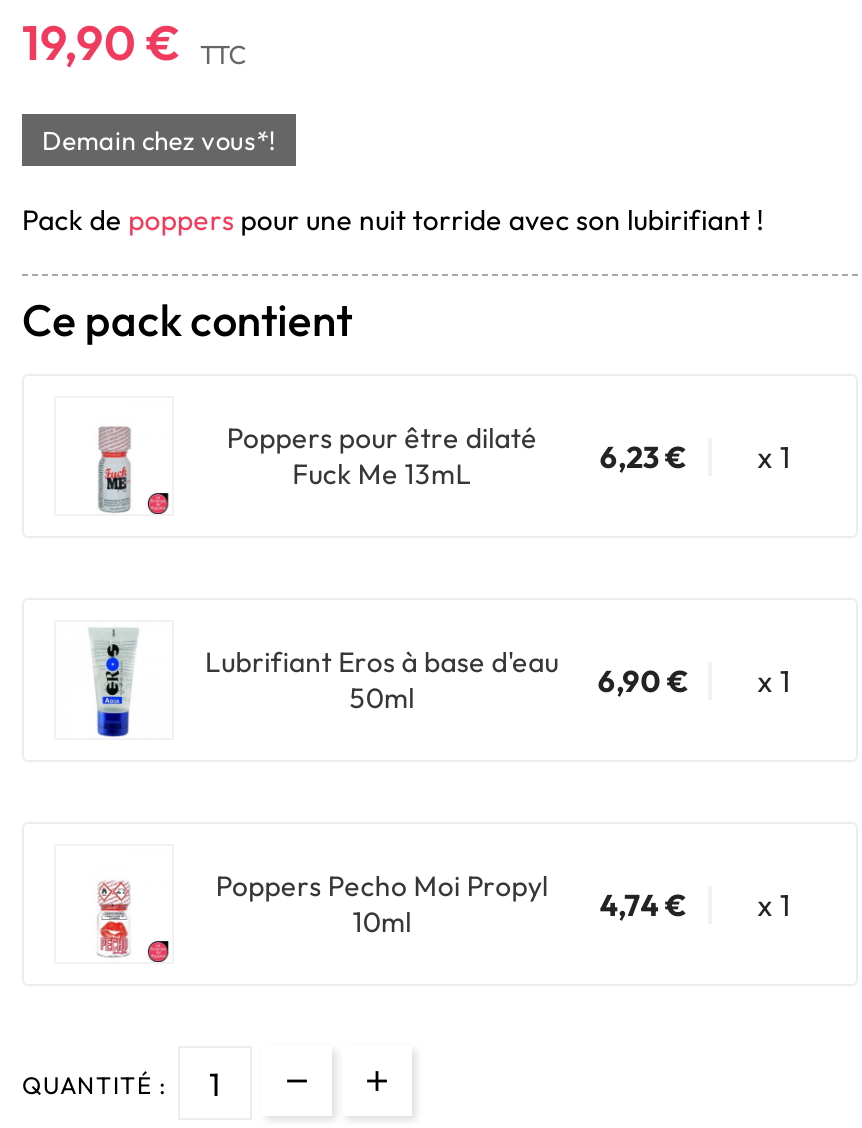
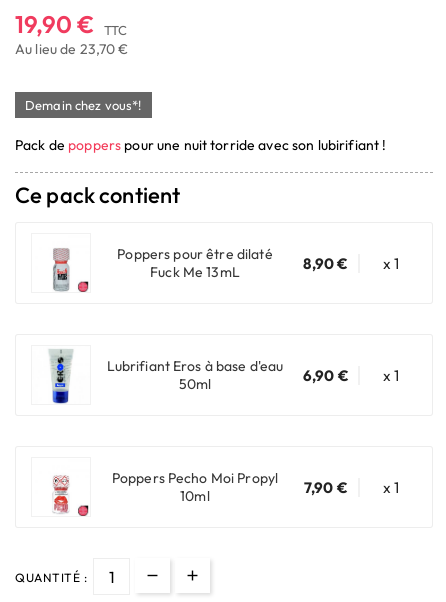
none -> [15,40,128,58] Au lieu de 23,70 €
[227,420,790,475] Poppers pour être dilaté 6,23 € x 1 -> [117,245,399,272] Poppers pour être dilaté 8,90 € x 1
[216,868,790,923] Poppers Pecho Moi Propyl 4,74 € x 1 -> [112,469,399,496] Poppers Pecho Moi Propyl 7,90 € x 1

